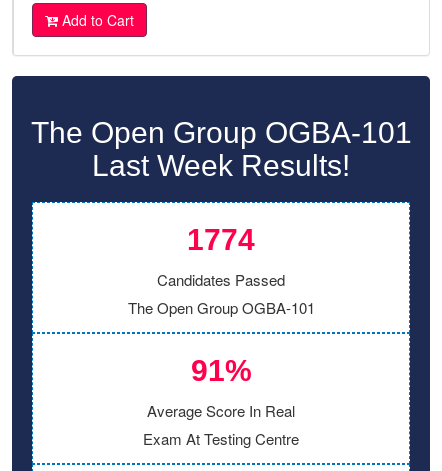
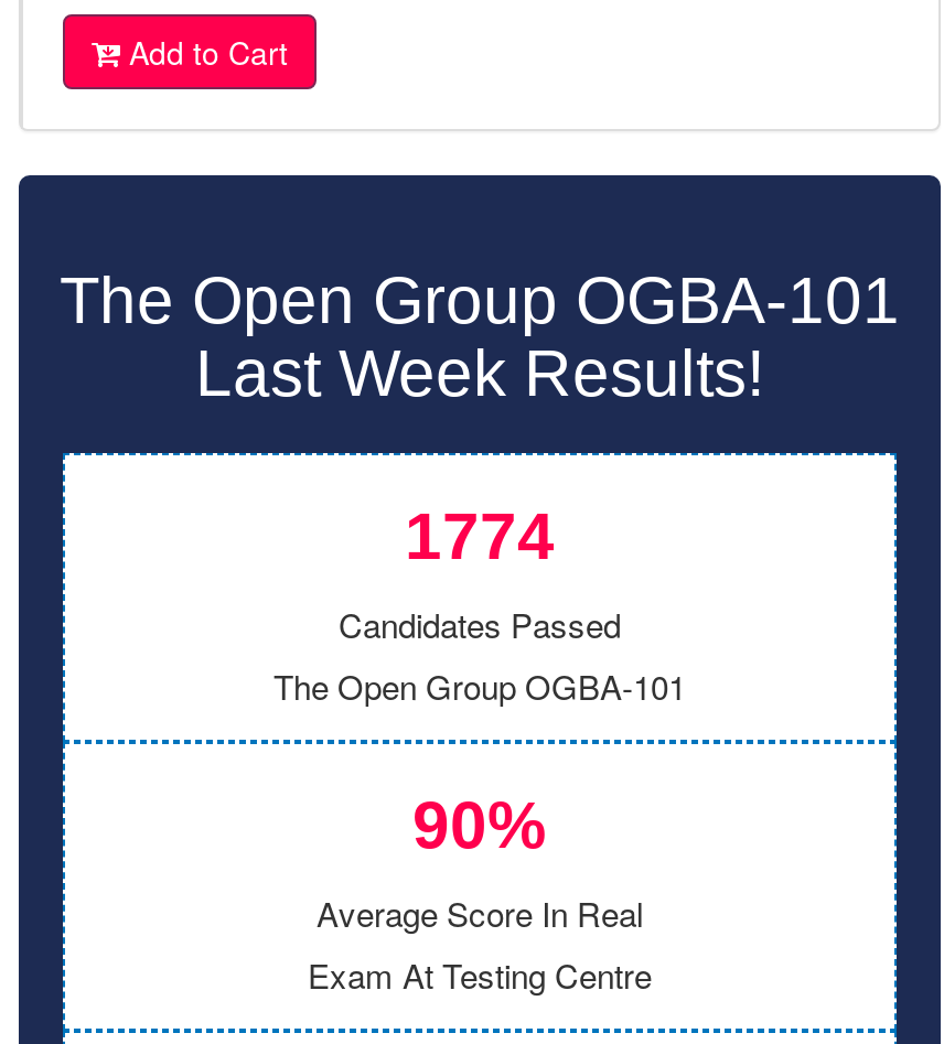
[190,354,251,387] 91% -> [412,788,547,861] 90%

